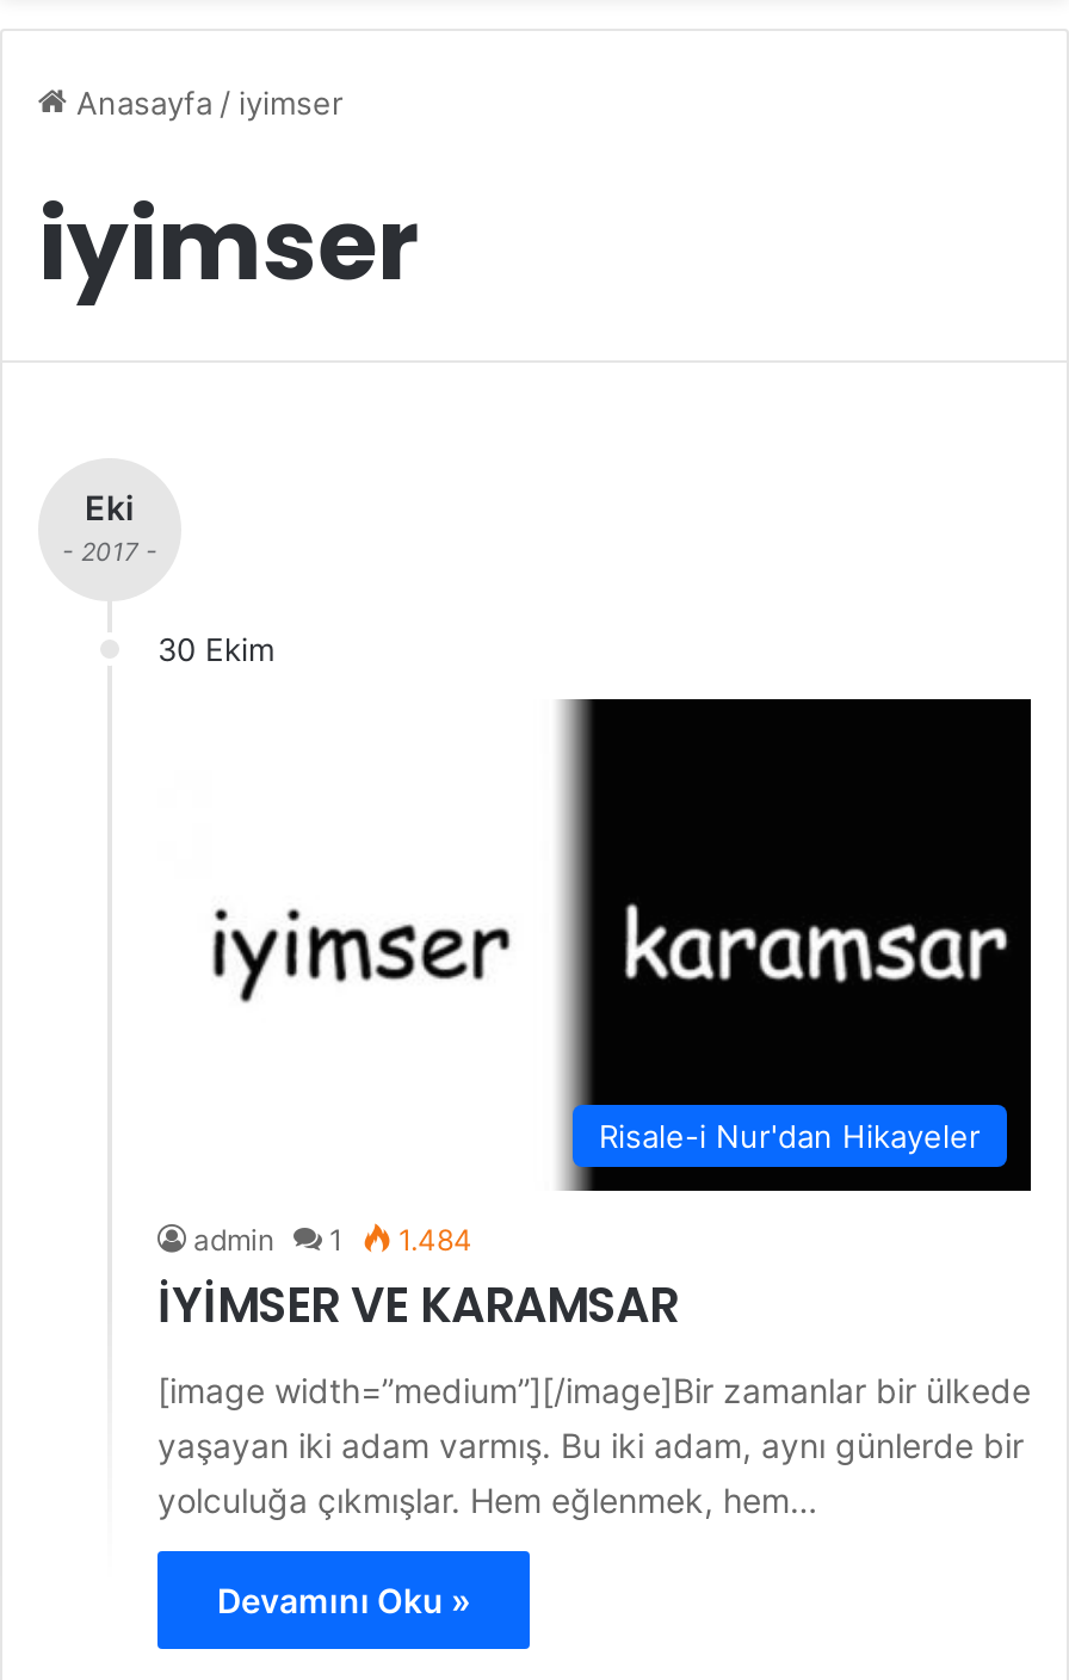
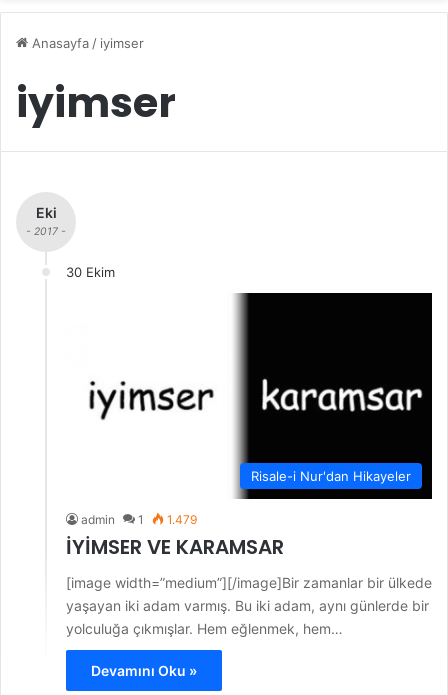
[193,1223,472,1259] admin 1 1.484 -> [81,512,197,527] admin 1 1.479

